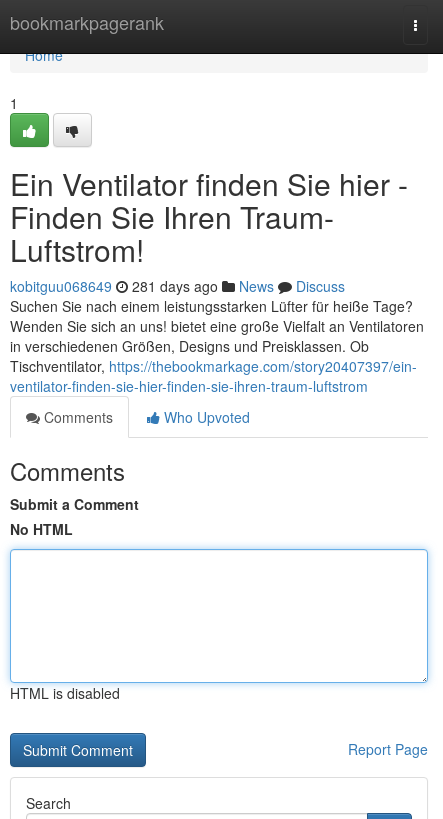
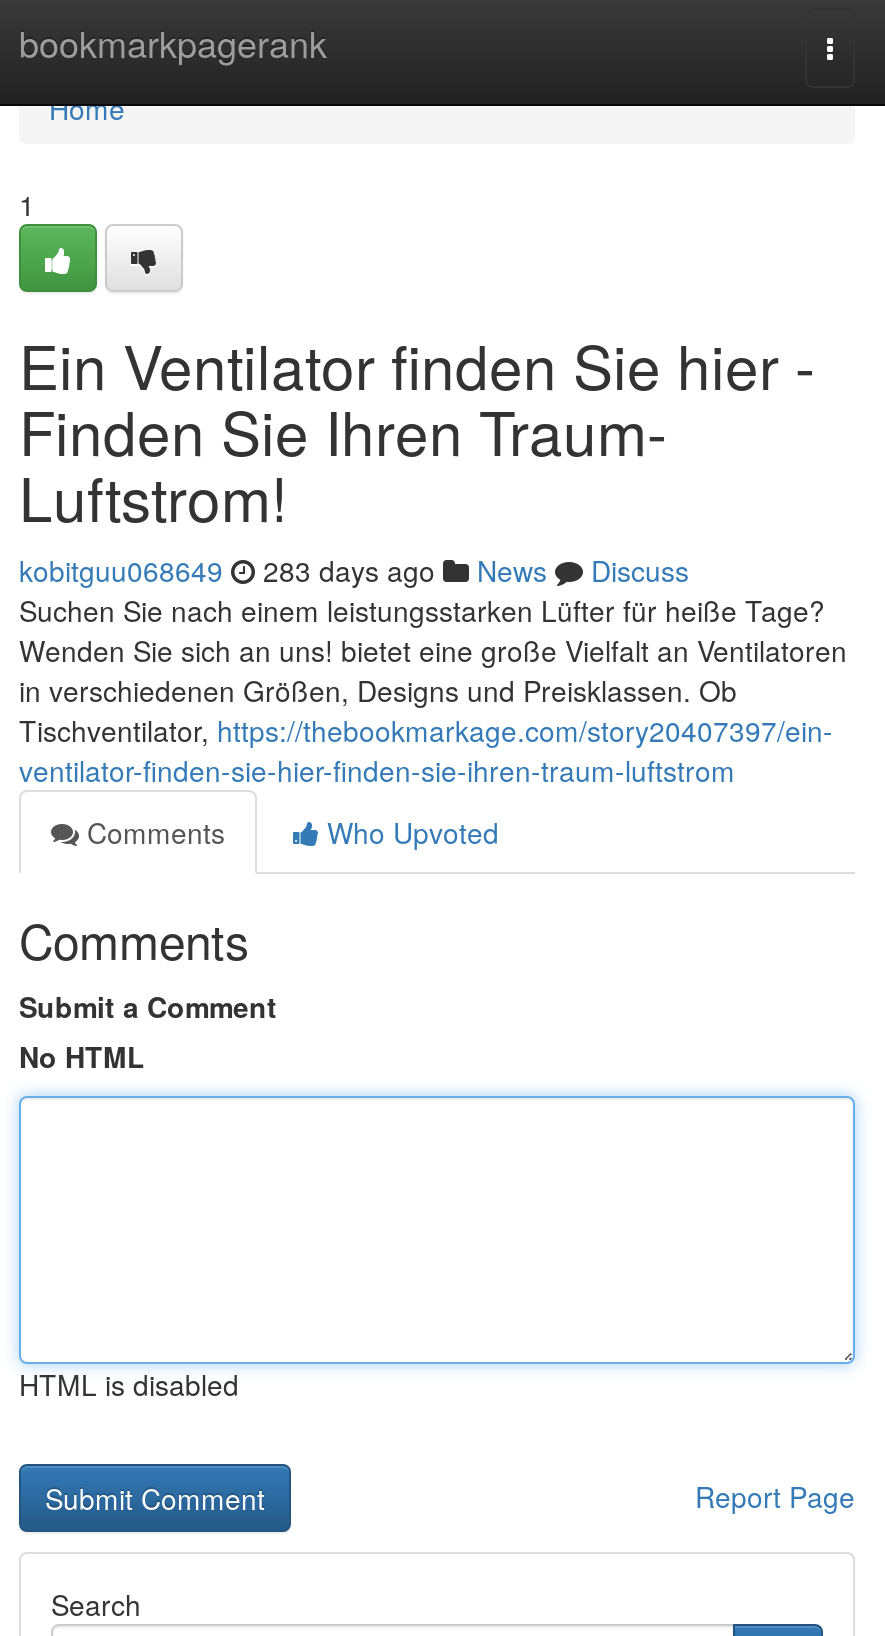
[10,276,345,296] kobitguu068649 281 days ago News Discuss -> [19,550,689,590] kobitguu068649 283 days ago News Discuss

